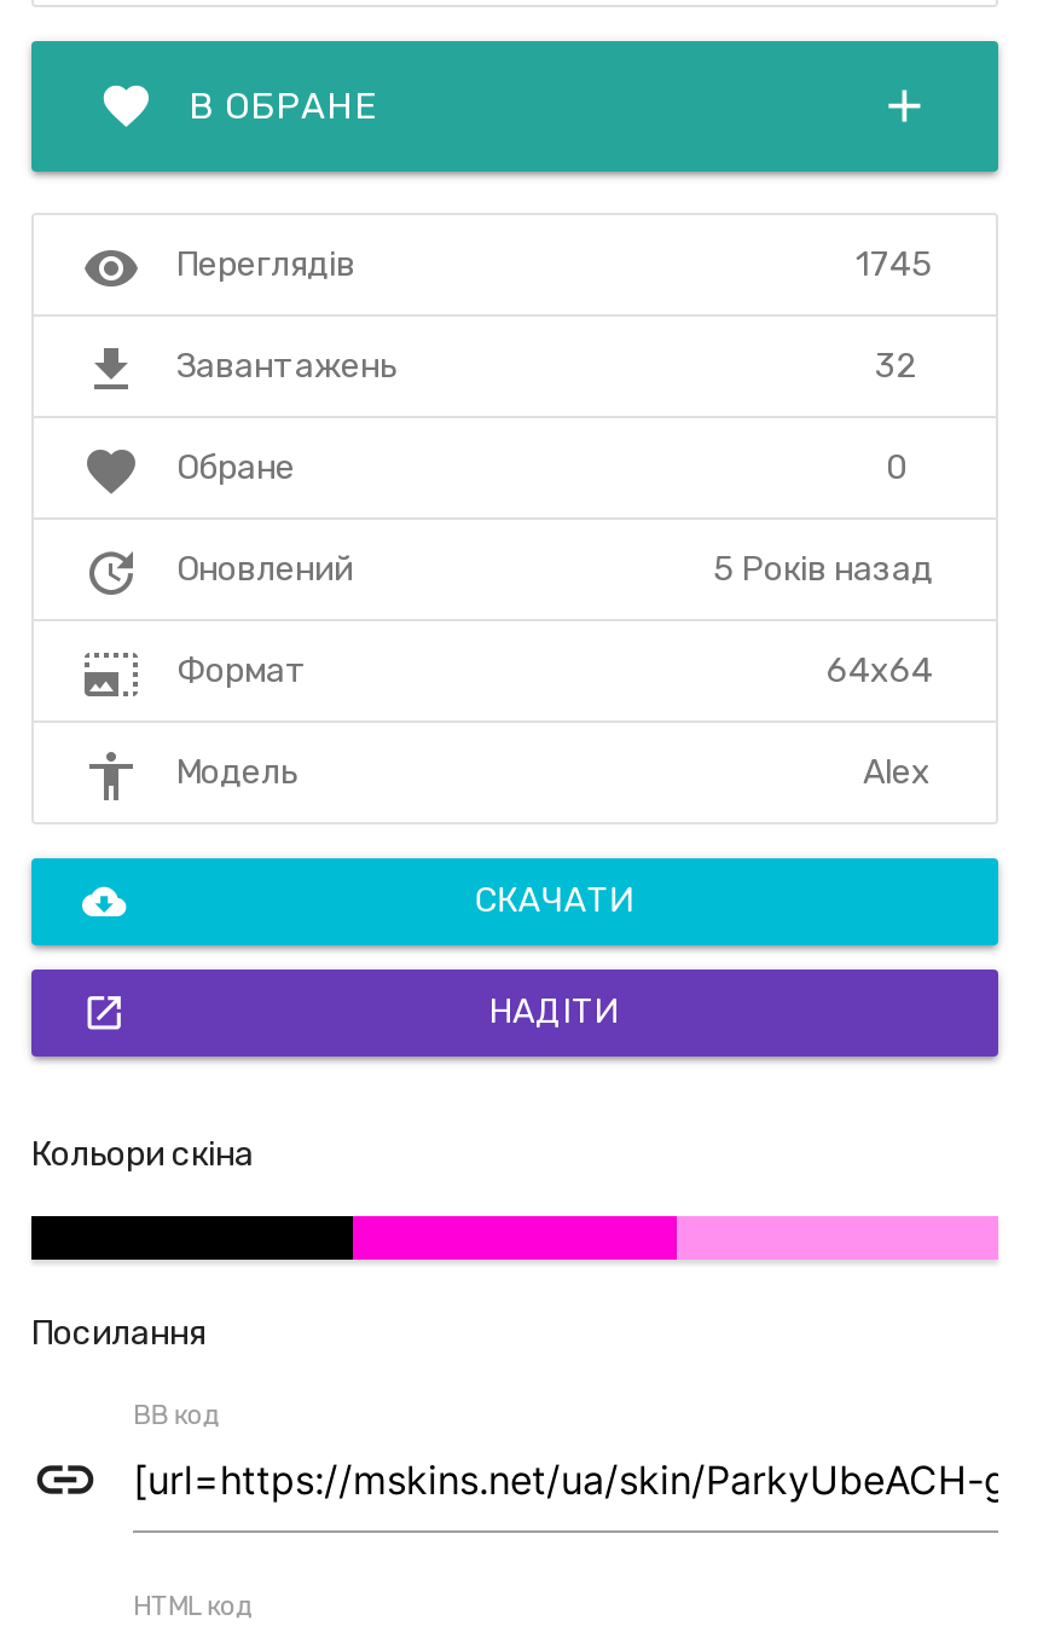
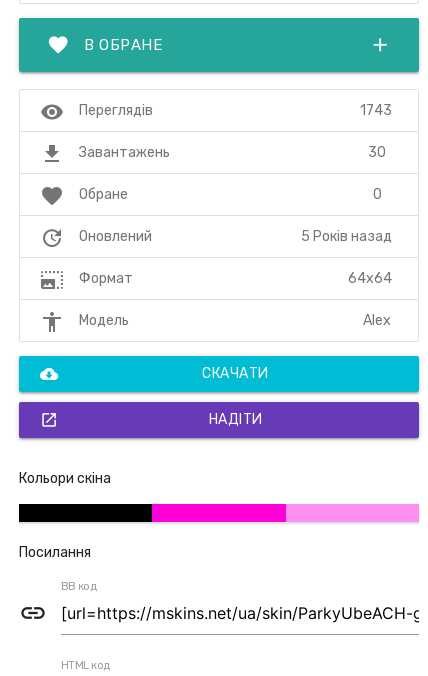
[856,243,933,284] 1745 -> [360,101,392,118] 1743
[875,345,918,386] 32 -> [368,143,386,160] 30

